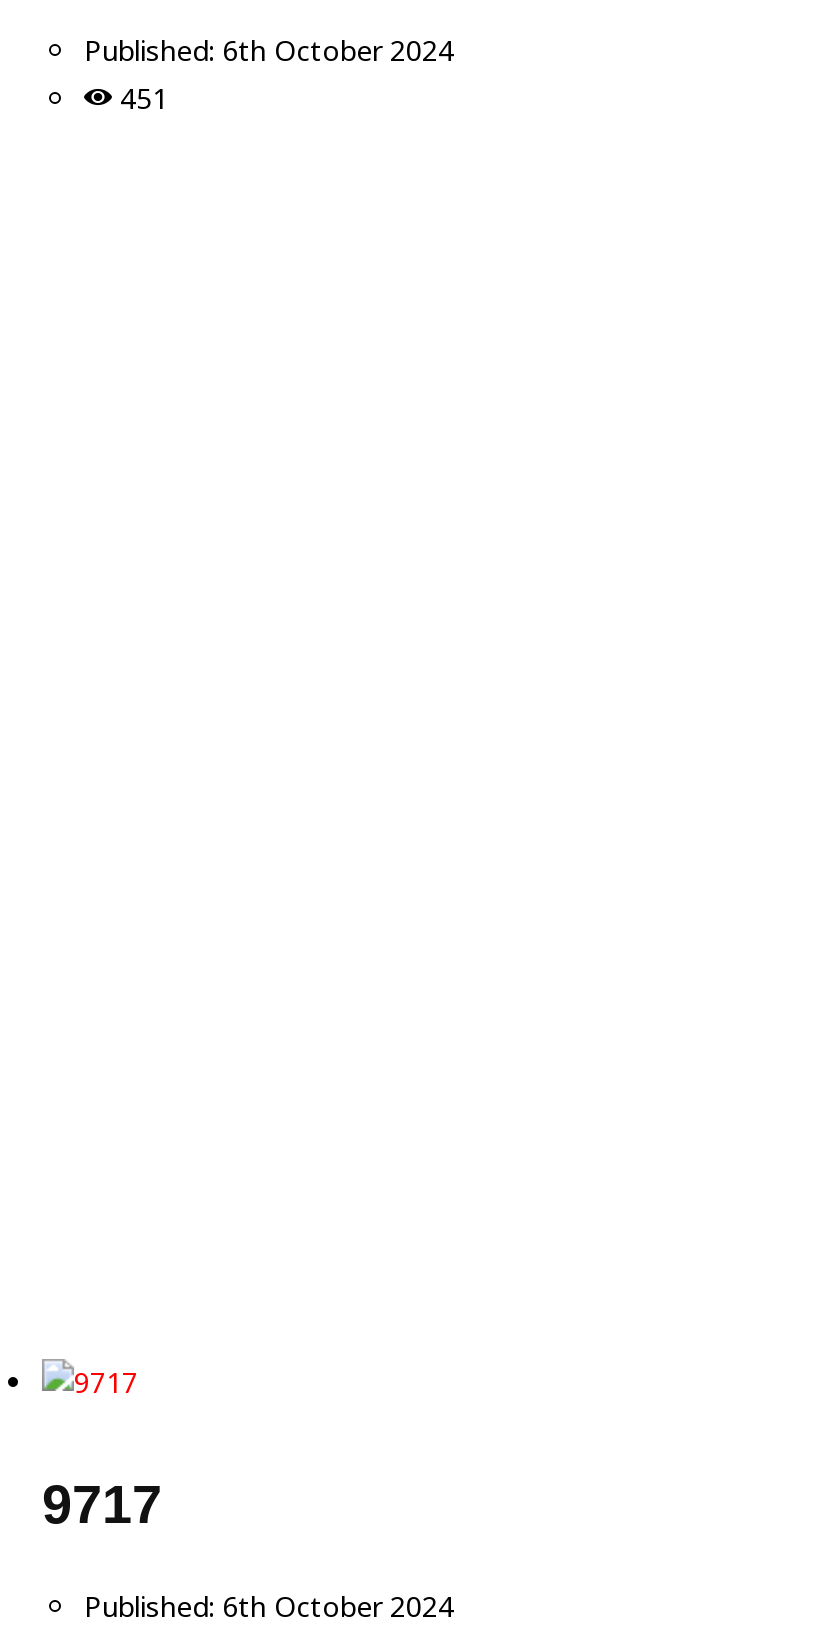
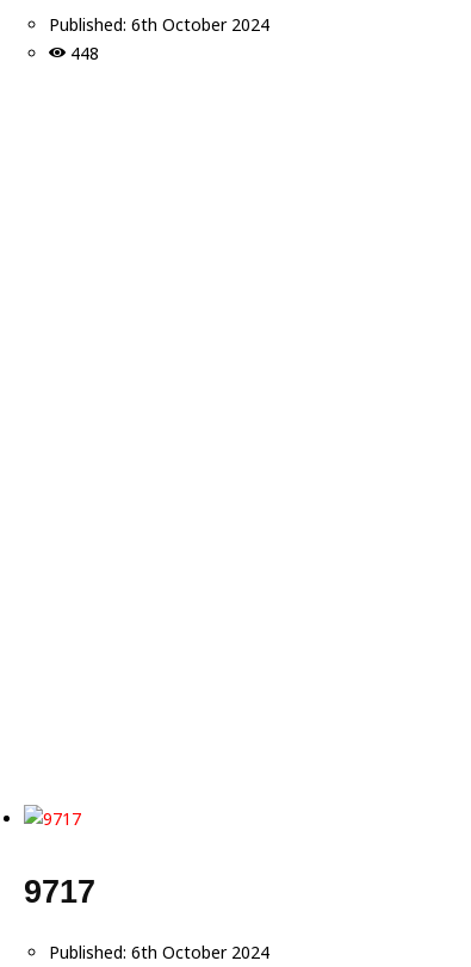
[120,78,168,116] 451 -> [70,41,99,64] 448

